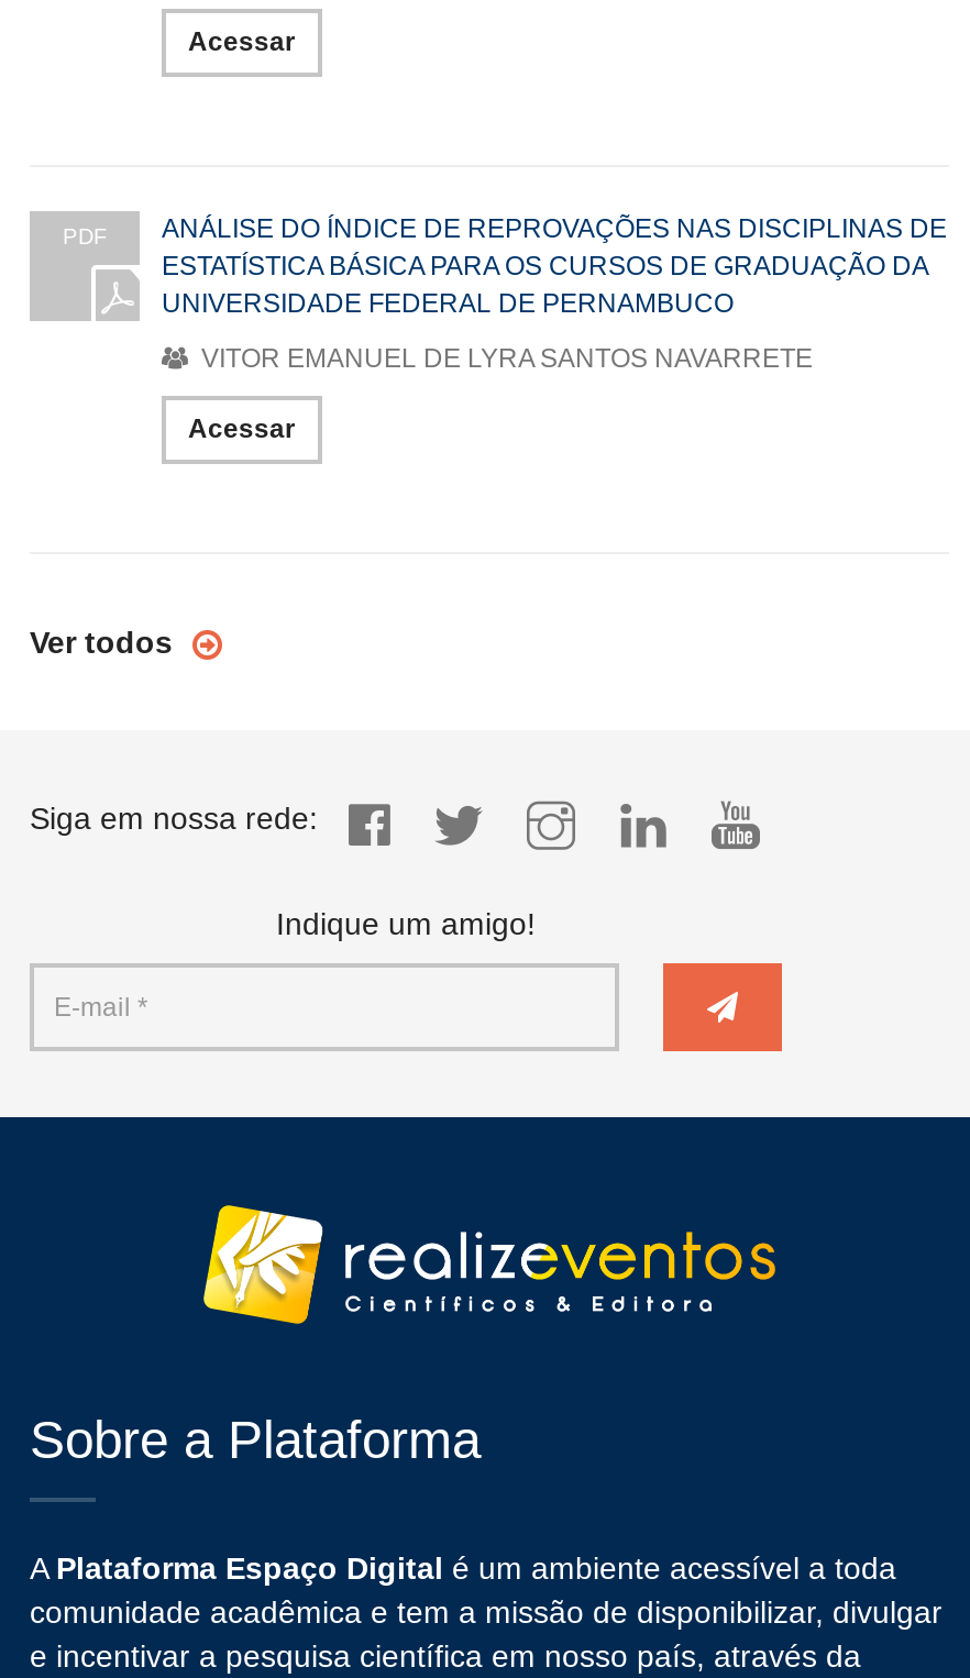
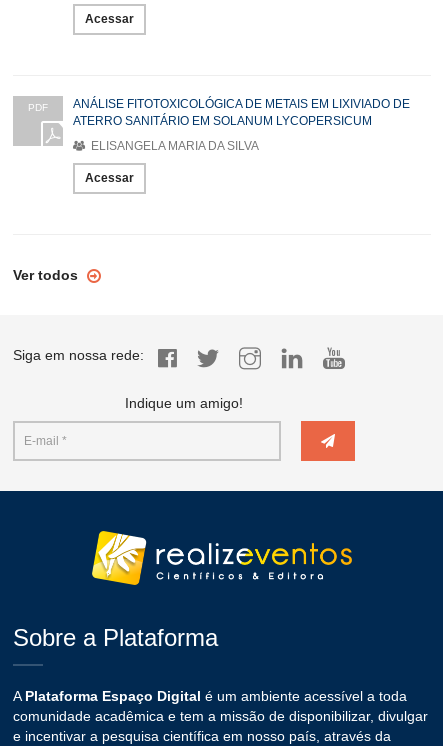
[162,212,947,318] ANÁLISE DO ÍNDICE DE REPROVAÇÕES NAS DISCIPLINAS DE | ESTATÍSTICA BÁSICA PARA OS CURSOS DE GRADUAÇÃO DA | UNIVERSIDADE FEDERAL DE PERNAMBUCO -> [73,96,410,127] ANÁLISE FITOTOXICOLÓGICA DE METAIS EM LIXIVIADO DE | ATERRO SANITÁRIO EM SOLANUM LYCOPERSICUM
[195,342,813,373] VITOR EMANUEL DE LYRA SANTOS NAVARRETE -> [88,138,259,152] ELISANGELA MARIA DA SILVA

